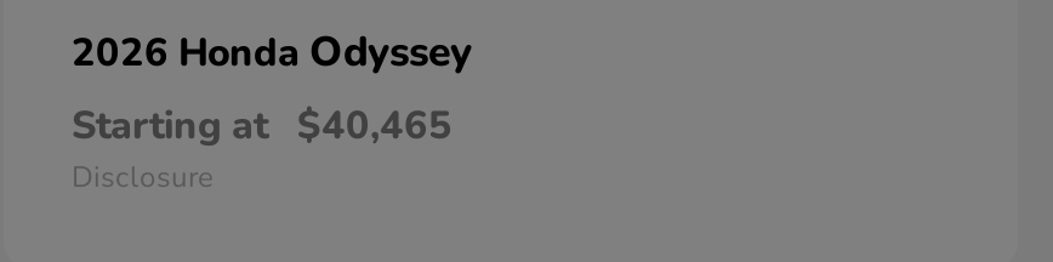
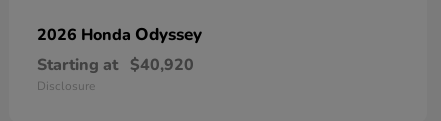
[72,100,452,153] Starting at $40,465 -> [37,54,194,76] Starting at $40,920

